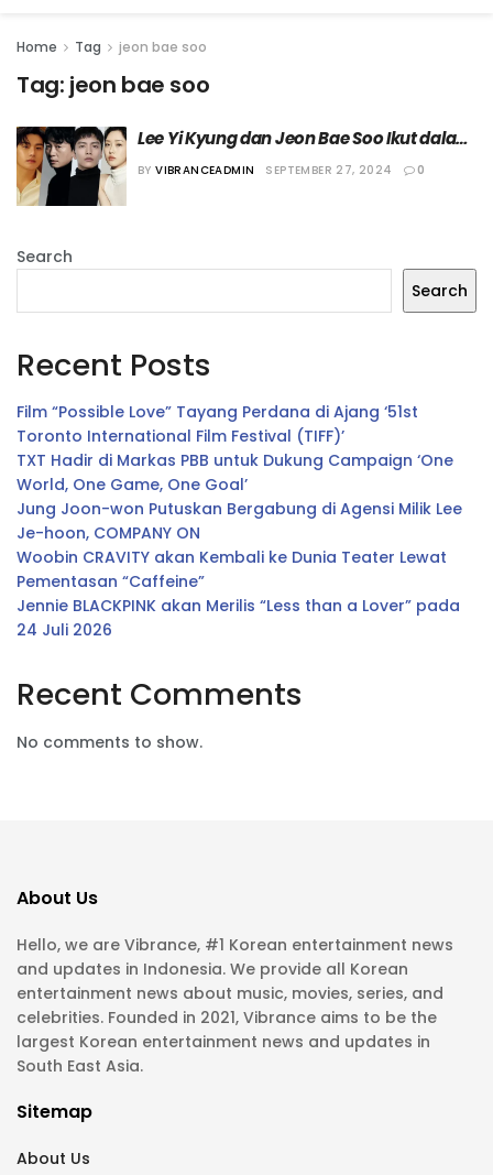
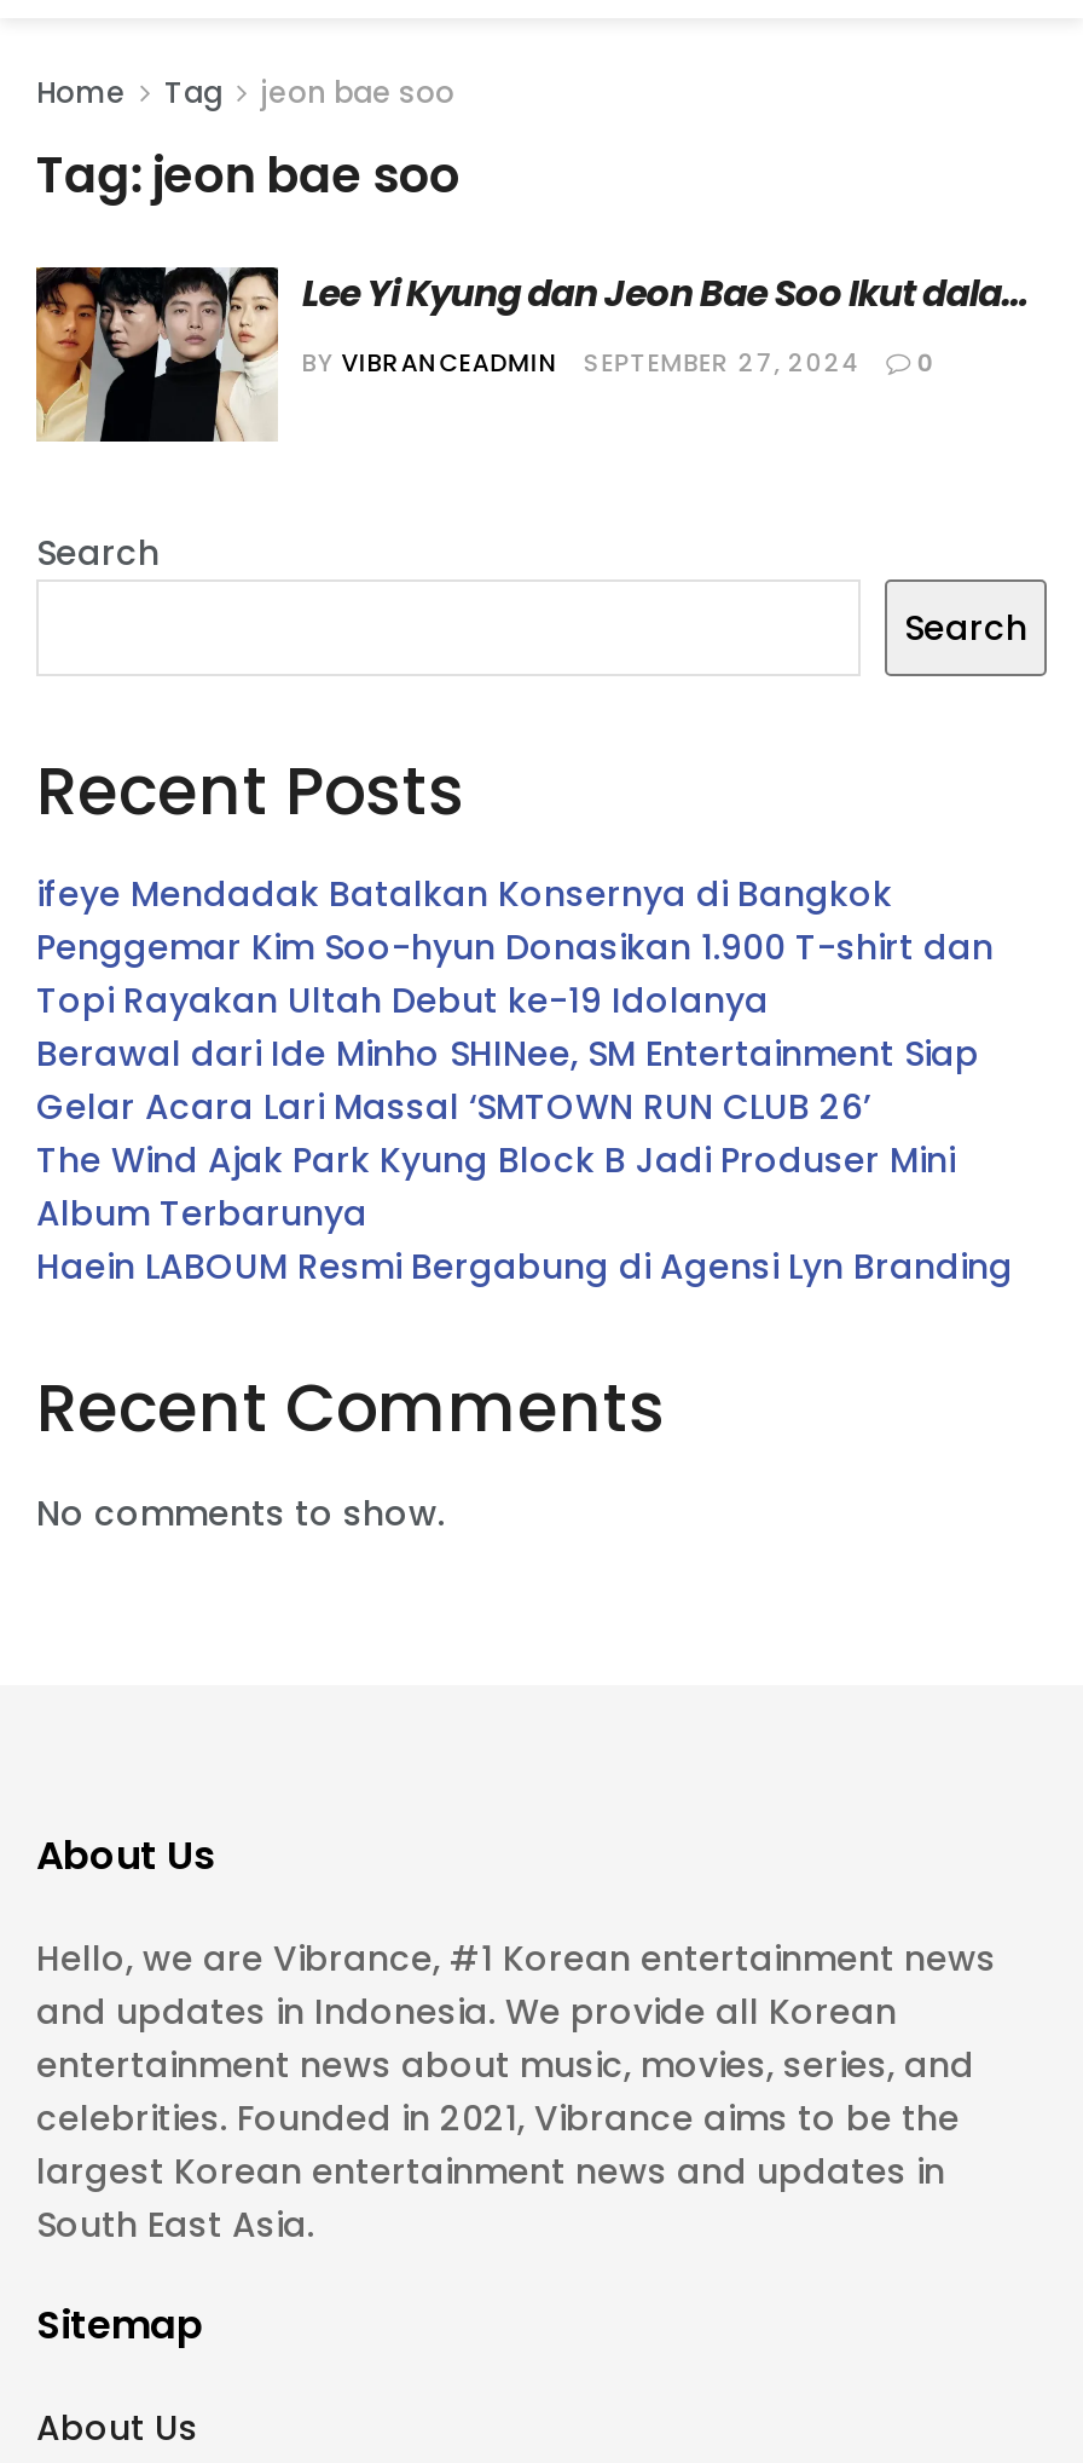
[17,401,462,641] Film “Possible Love” Tayang Perdana di Ajang ‘51st | Toronto International Film Festival (TIFF)’ | TXT Hadir di Markas PBB untuk Dukung Campaign ‘One | World, One Game, One Goal’ | Jung Joon-won Putuskan Bergabung di Agensi Milik Lee | Je-hoon, COMPANY ON | Woobin CRAVITY akan Kembali ke Dunia Teater Lewat | Pementasan “Caffeine” | Jennie BLACKPINK akan Merilis “Less than a Lover” pada | 24 Juli 2026 -> [36,870,1013,1291] ifeye Mendadak Batalkan Konsernya di Bangkok | Penggemar Kim Soo-hyun Donasikan 1.900 T-shirt dan | Topi Rayakan Ultah Debut ke-19 Idolanya | Berawal dari Ide Minho SHINee, SM Entertainment Siap | Gelar Acara Lari Massal ‘SMTOWN RUN CLUB 26’ | The Wind Ajak Park Kyung Block B Jadi Produser Mini | Album Terbarunya | Haein LABOUM Resmi Bergabung di Agensi Lyn Branding

